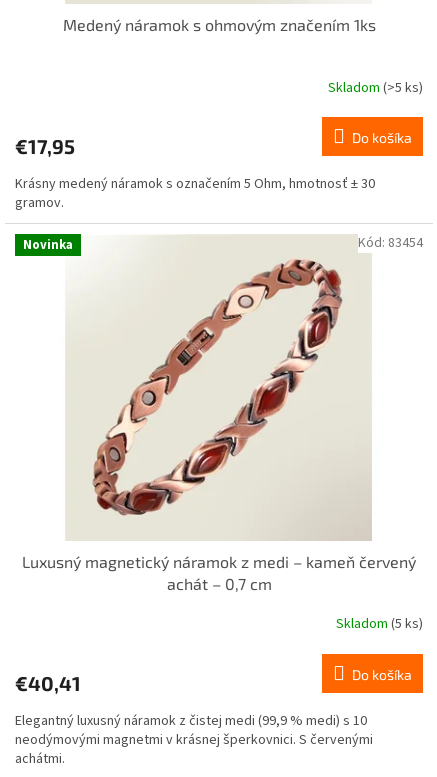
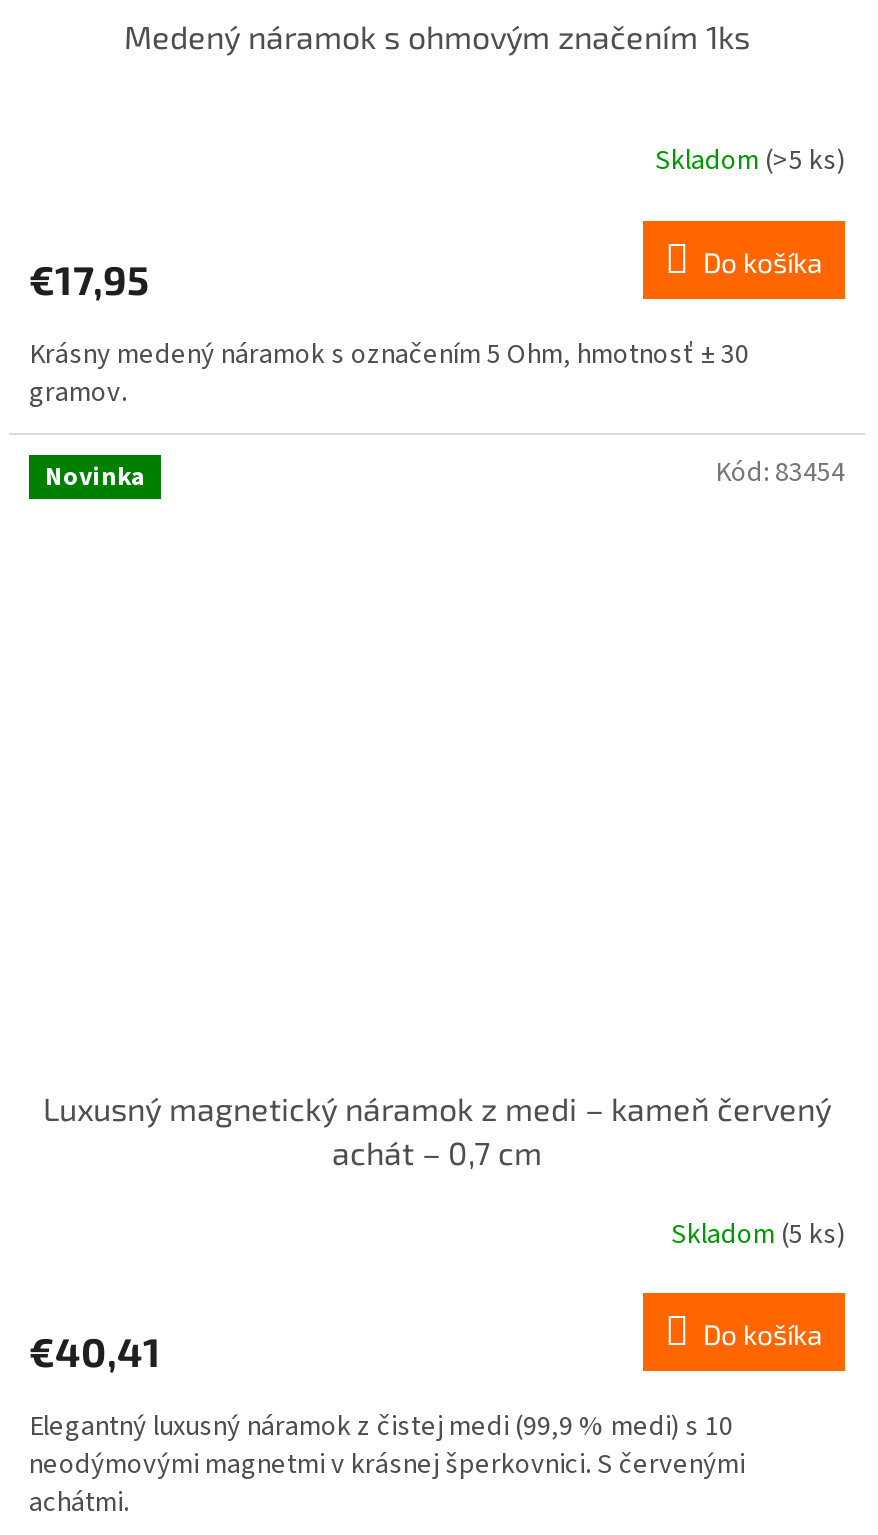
[18,233,372,541] [image] -> none

